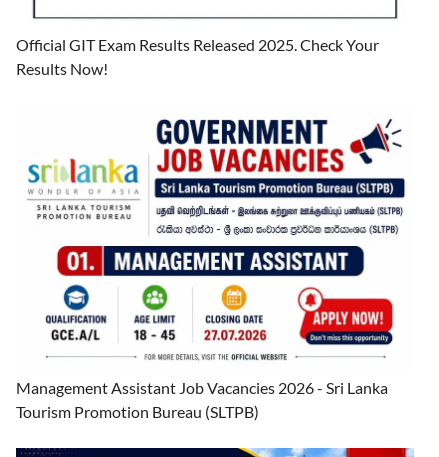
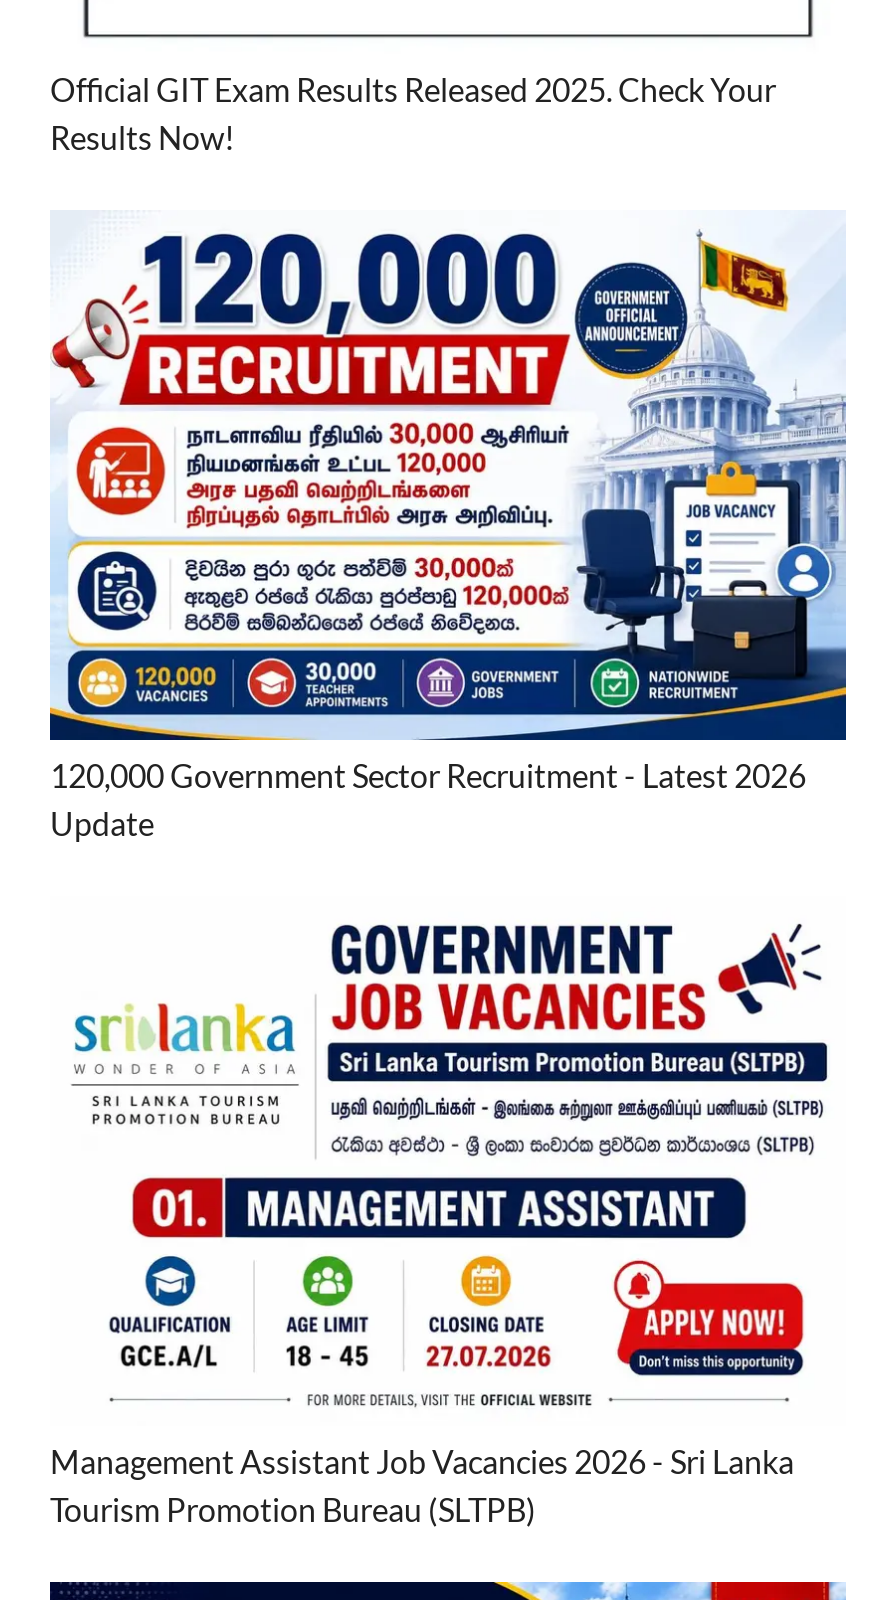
none -> [48,230,848,842] [image] | 120,000 Government Sector Recruitment - Latest 2026 | Update

